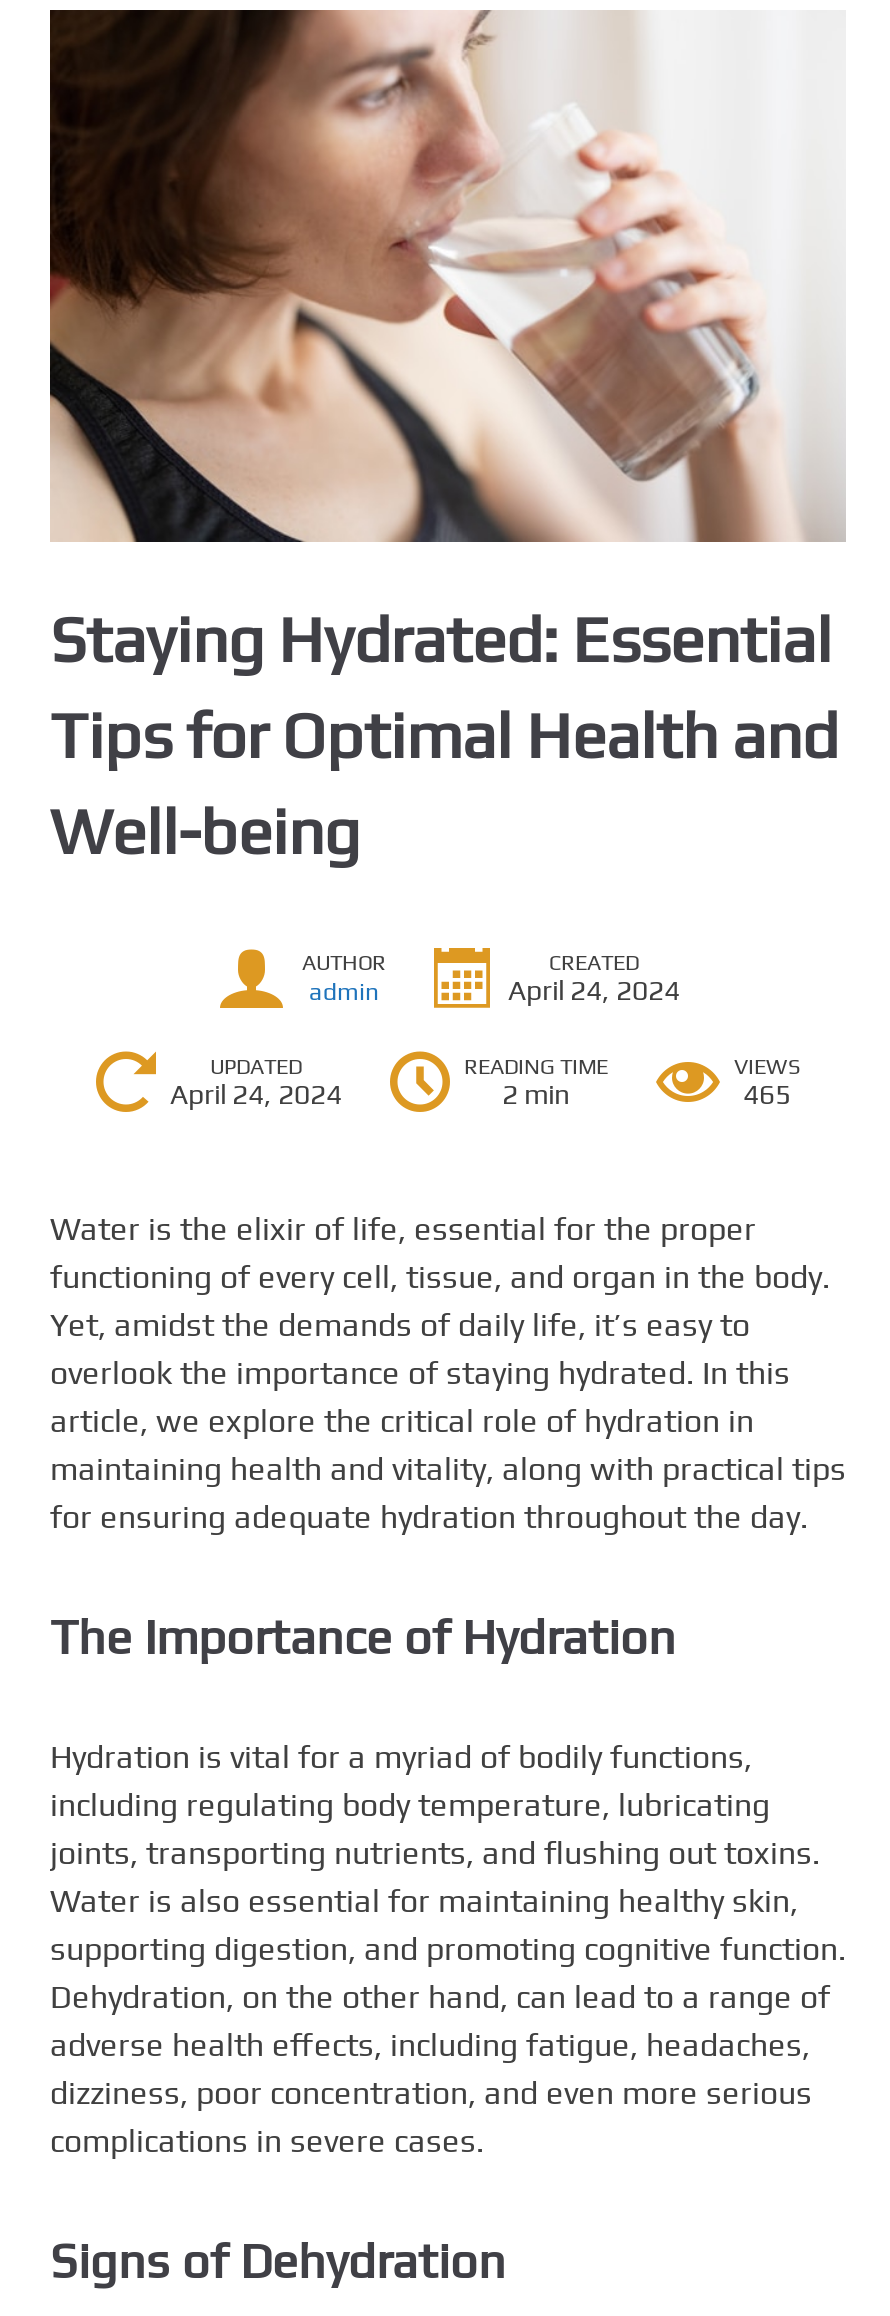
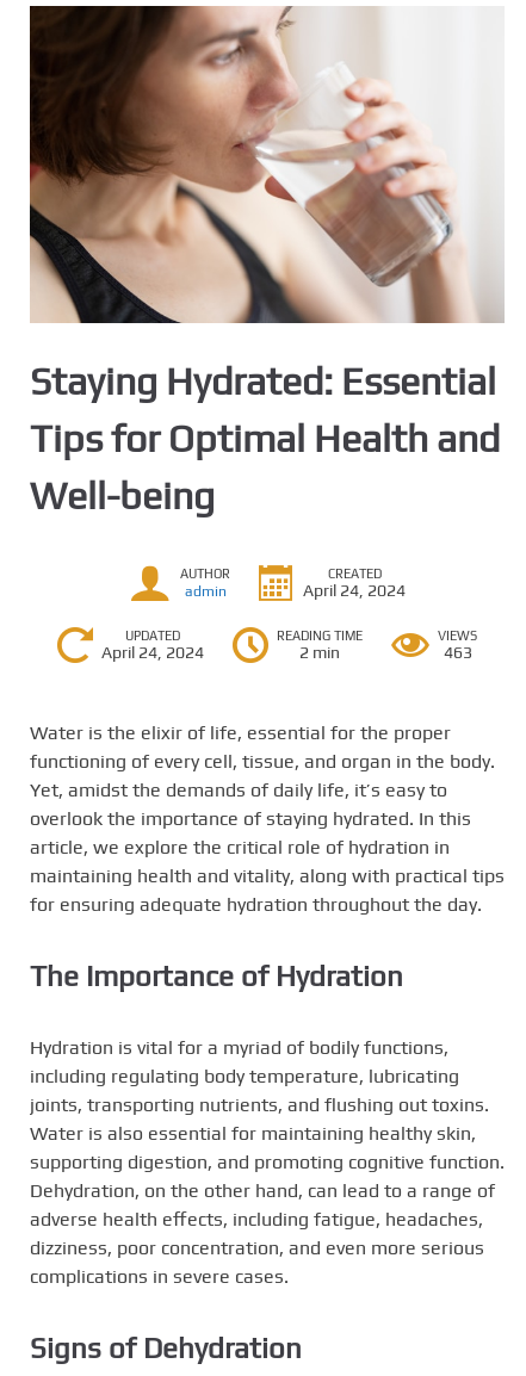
[743,1077,791,1109] 465 -> [443,642,472,661] 463

